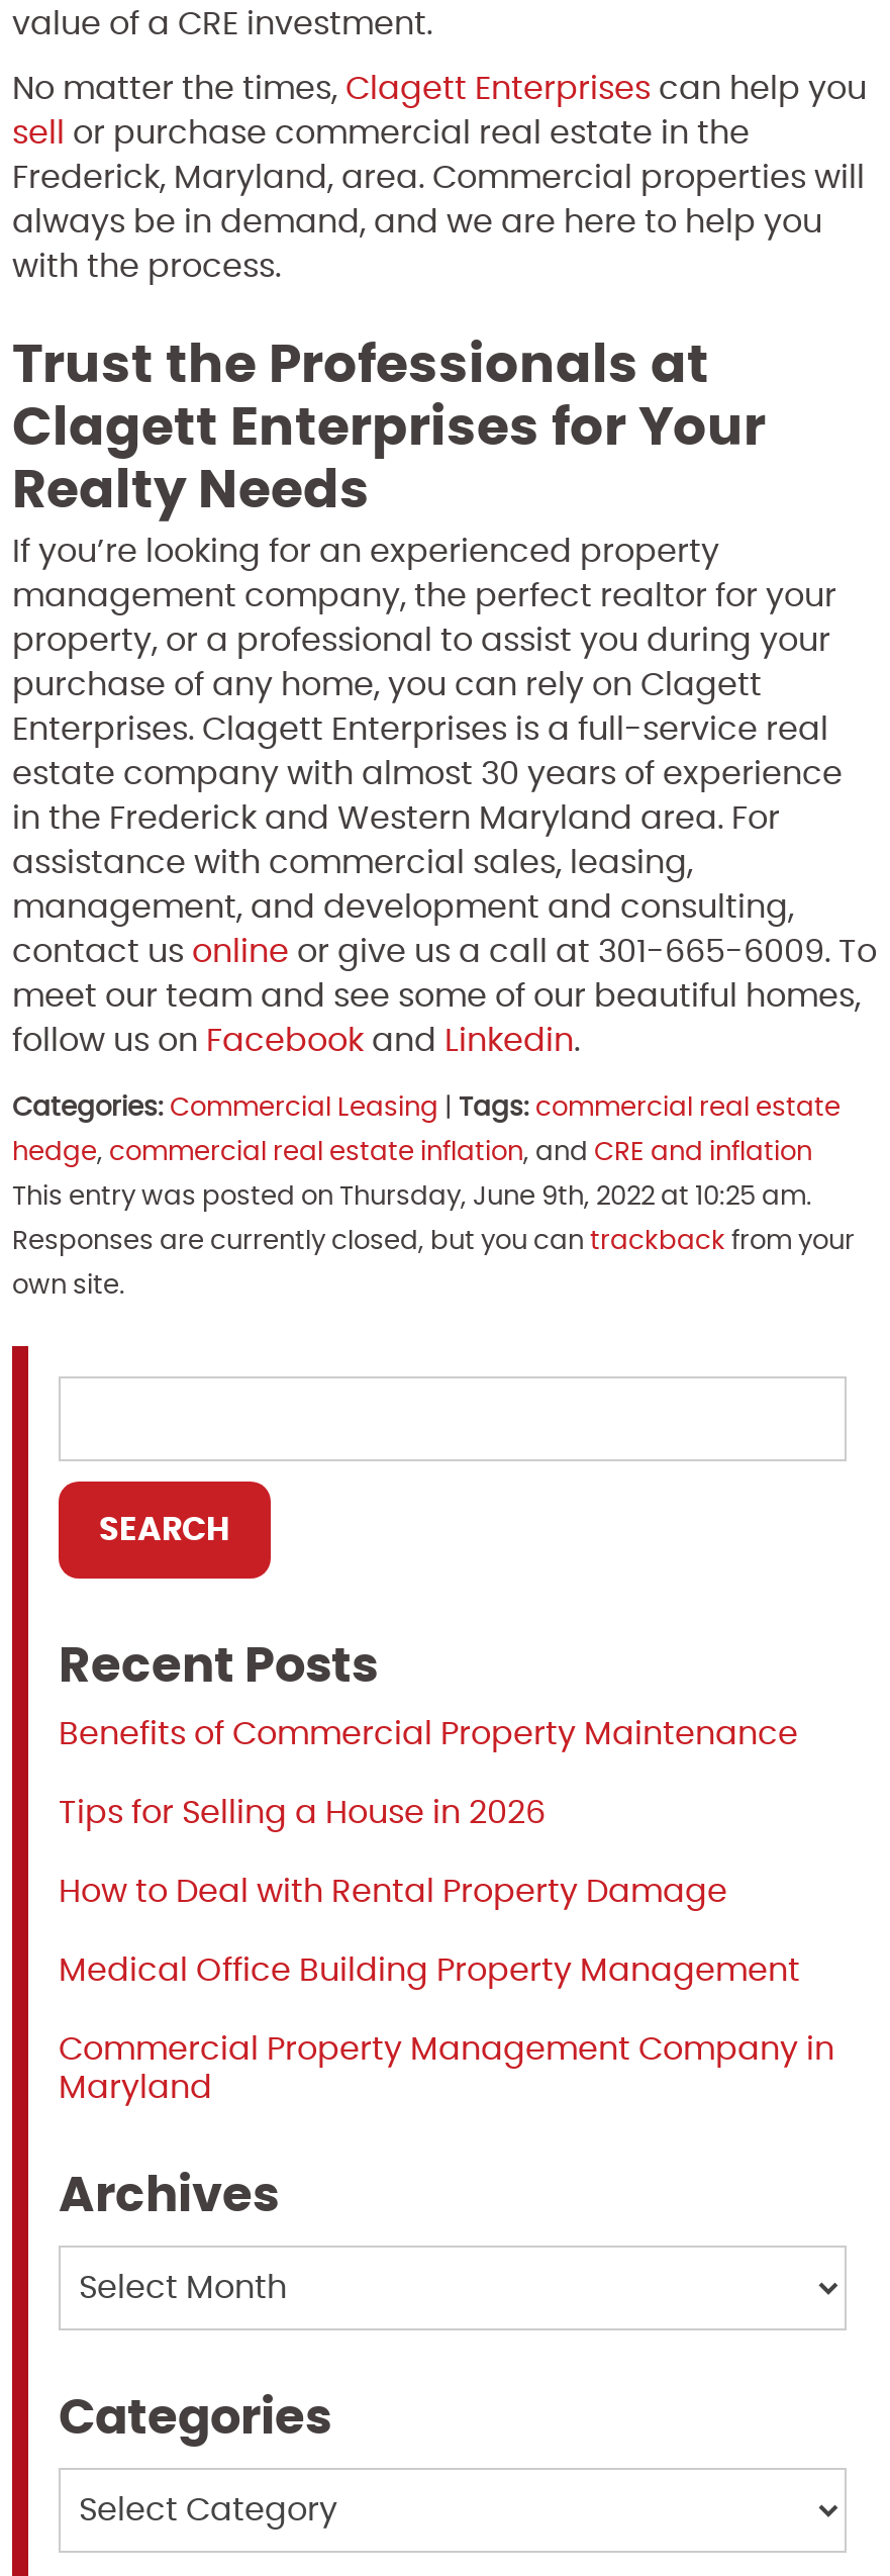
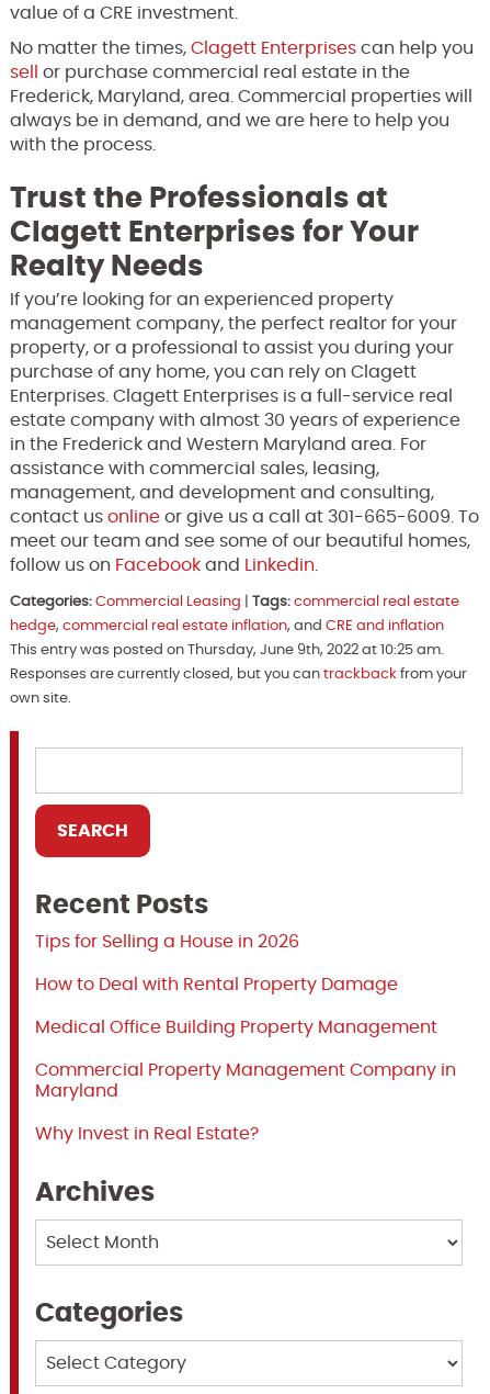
[59,1719,798,1751] Benefits of Commercial Property Maintenance -> none
moved [59,1798,834,2105] -> [35,933,456,1100]: Tips for Selling a House in 2026 | How to Deal with Rental Property Damage | Medical Office Building Property Management | Commercial Property Management Company in | Maryland
none -> [35,1126,259,1143] Why Invest in Real Estate?

